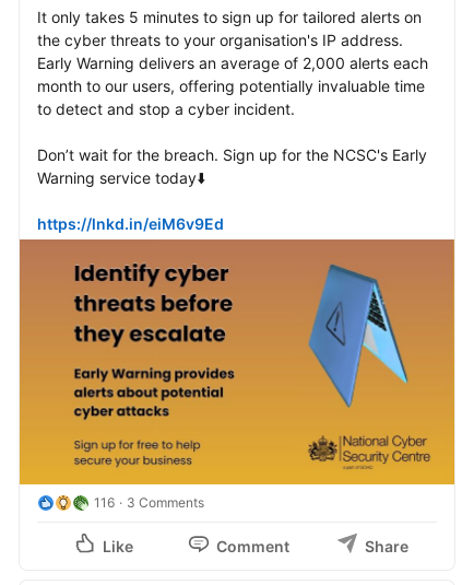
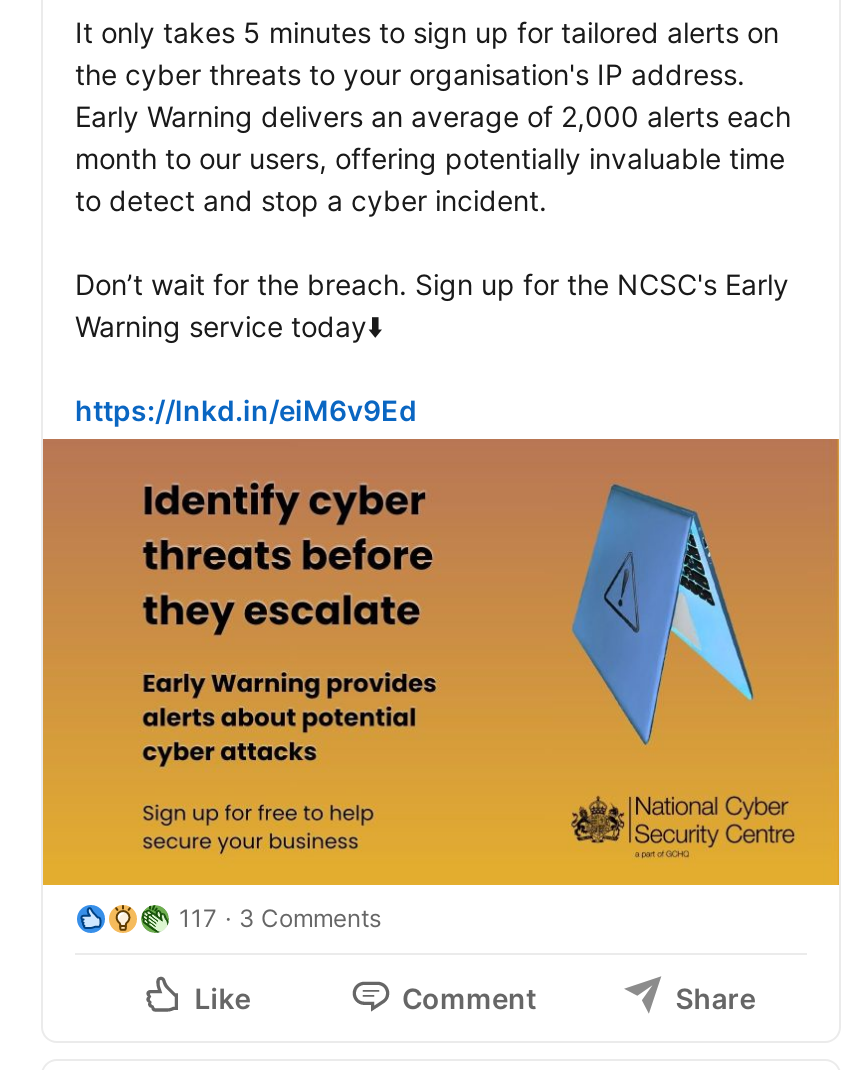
[94,494,204,510] 116 3 Comments -> [179,903,381,933] 117 3 Comments

